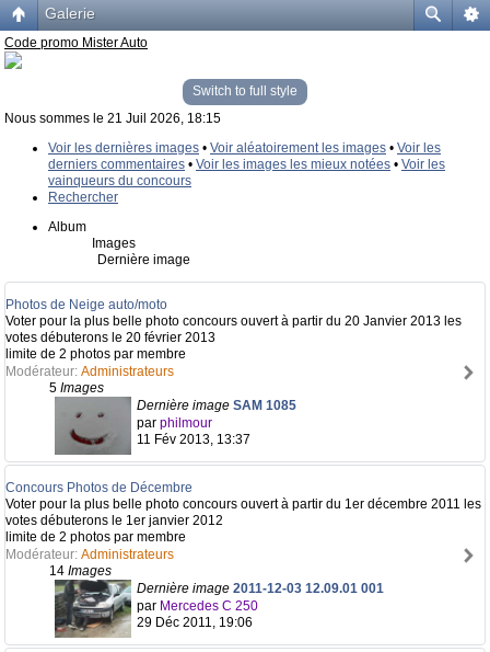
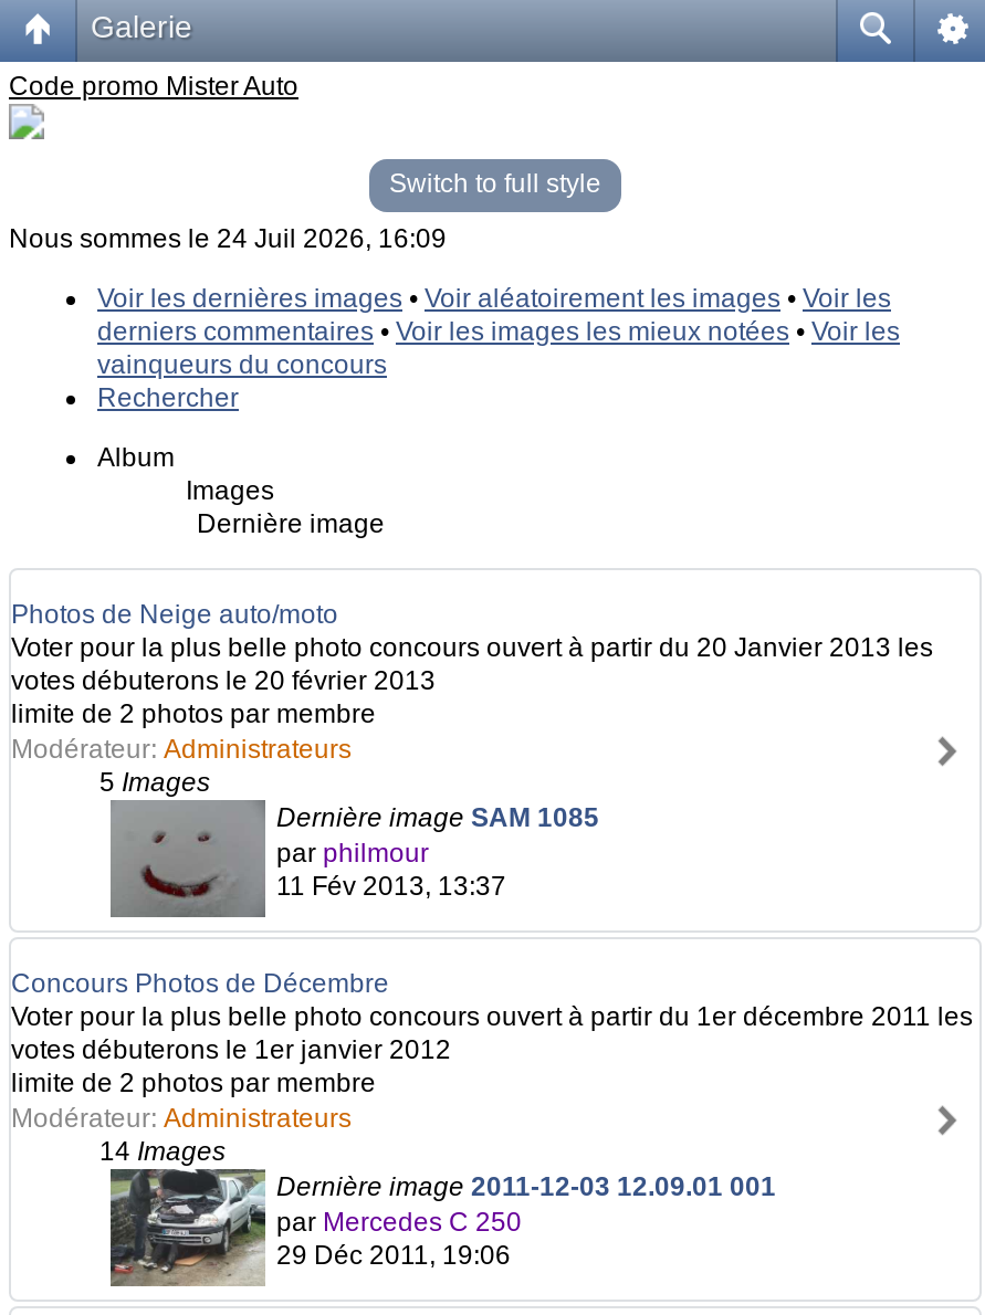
[4,111,221,126] Nous sommes le 21 Juil 2026, 18:15 -> [9,223,447,254] Nous sommes le 24 Juil 2026, 16:09

